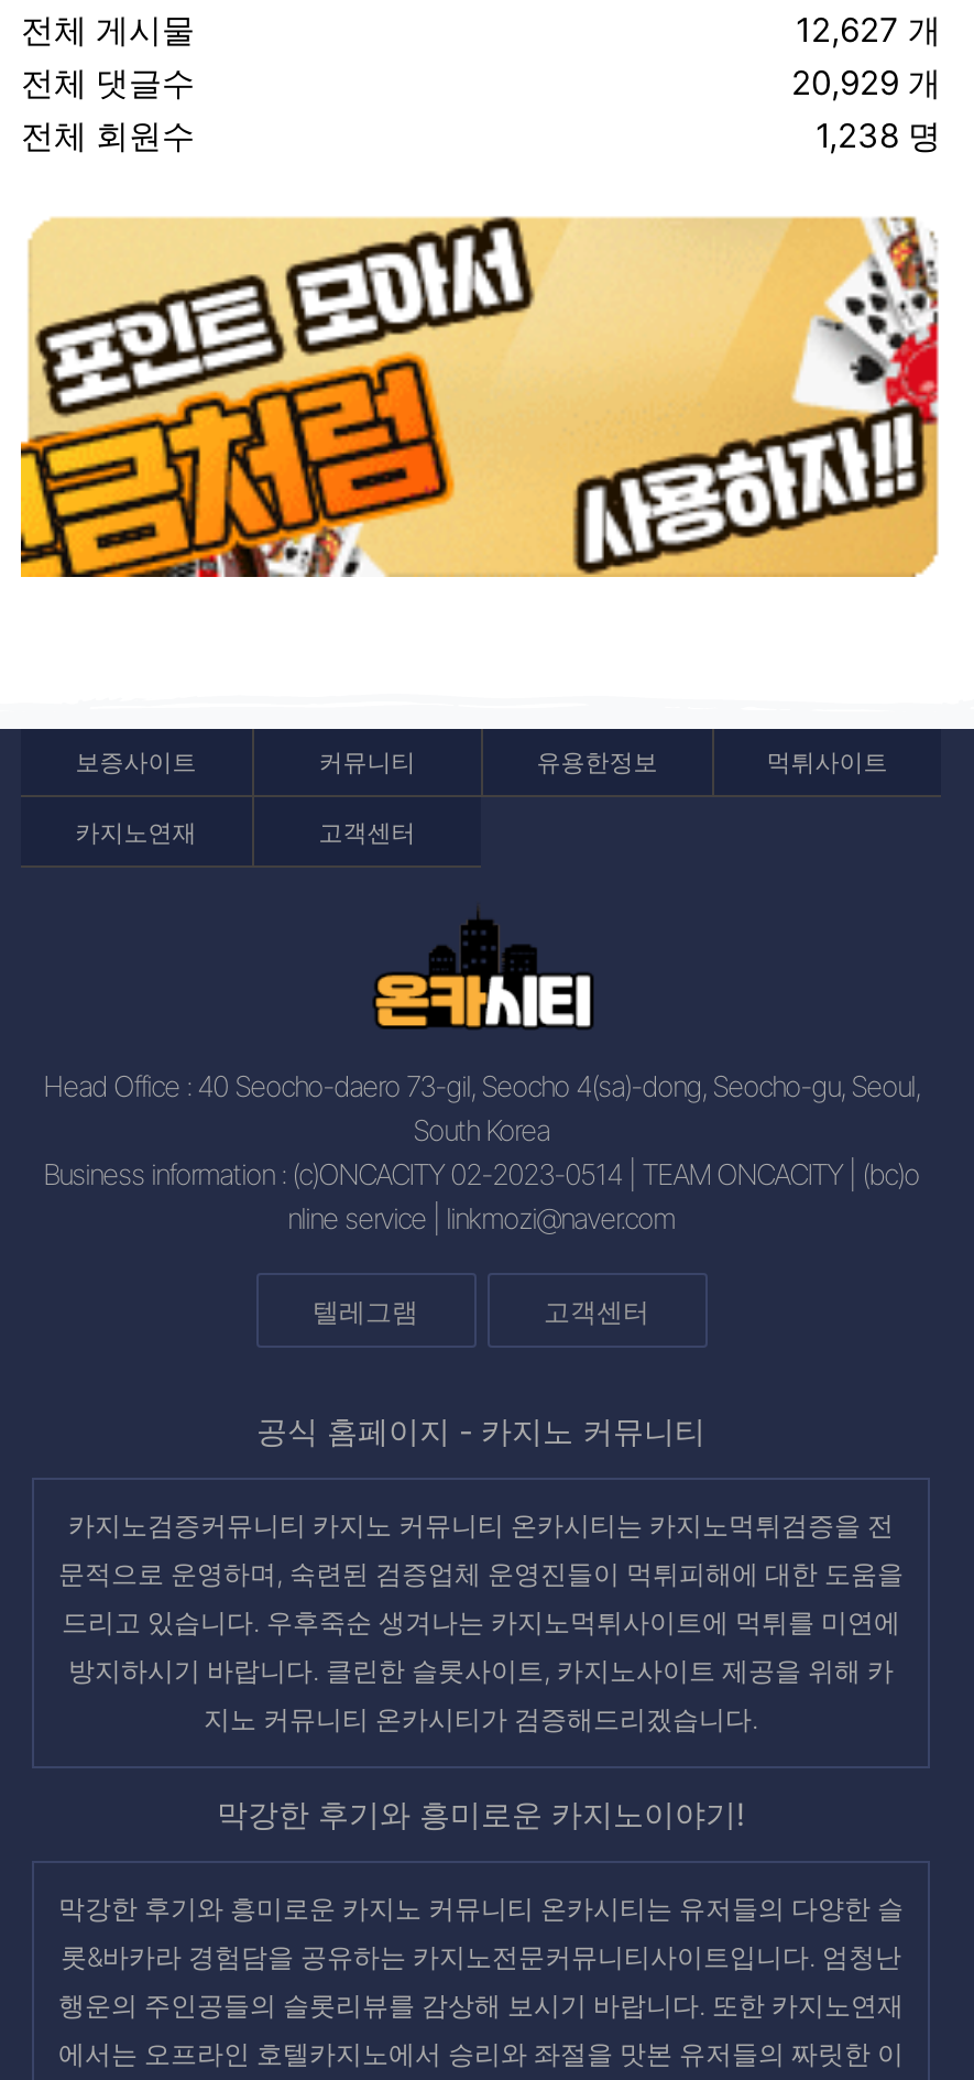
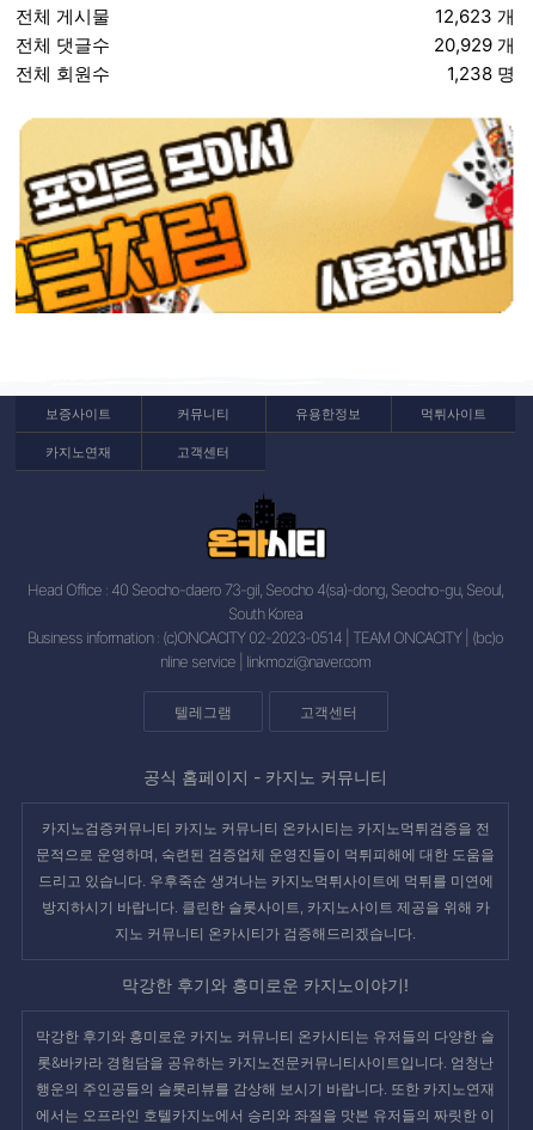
[796,9,941,51] 12,627 개 -> [435,5,515,28] 12,623 개

